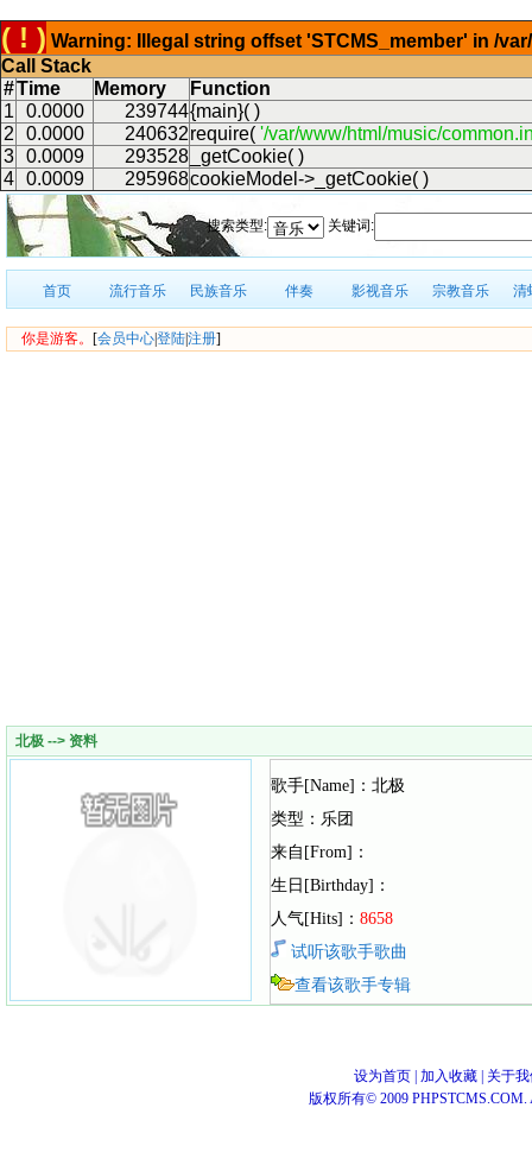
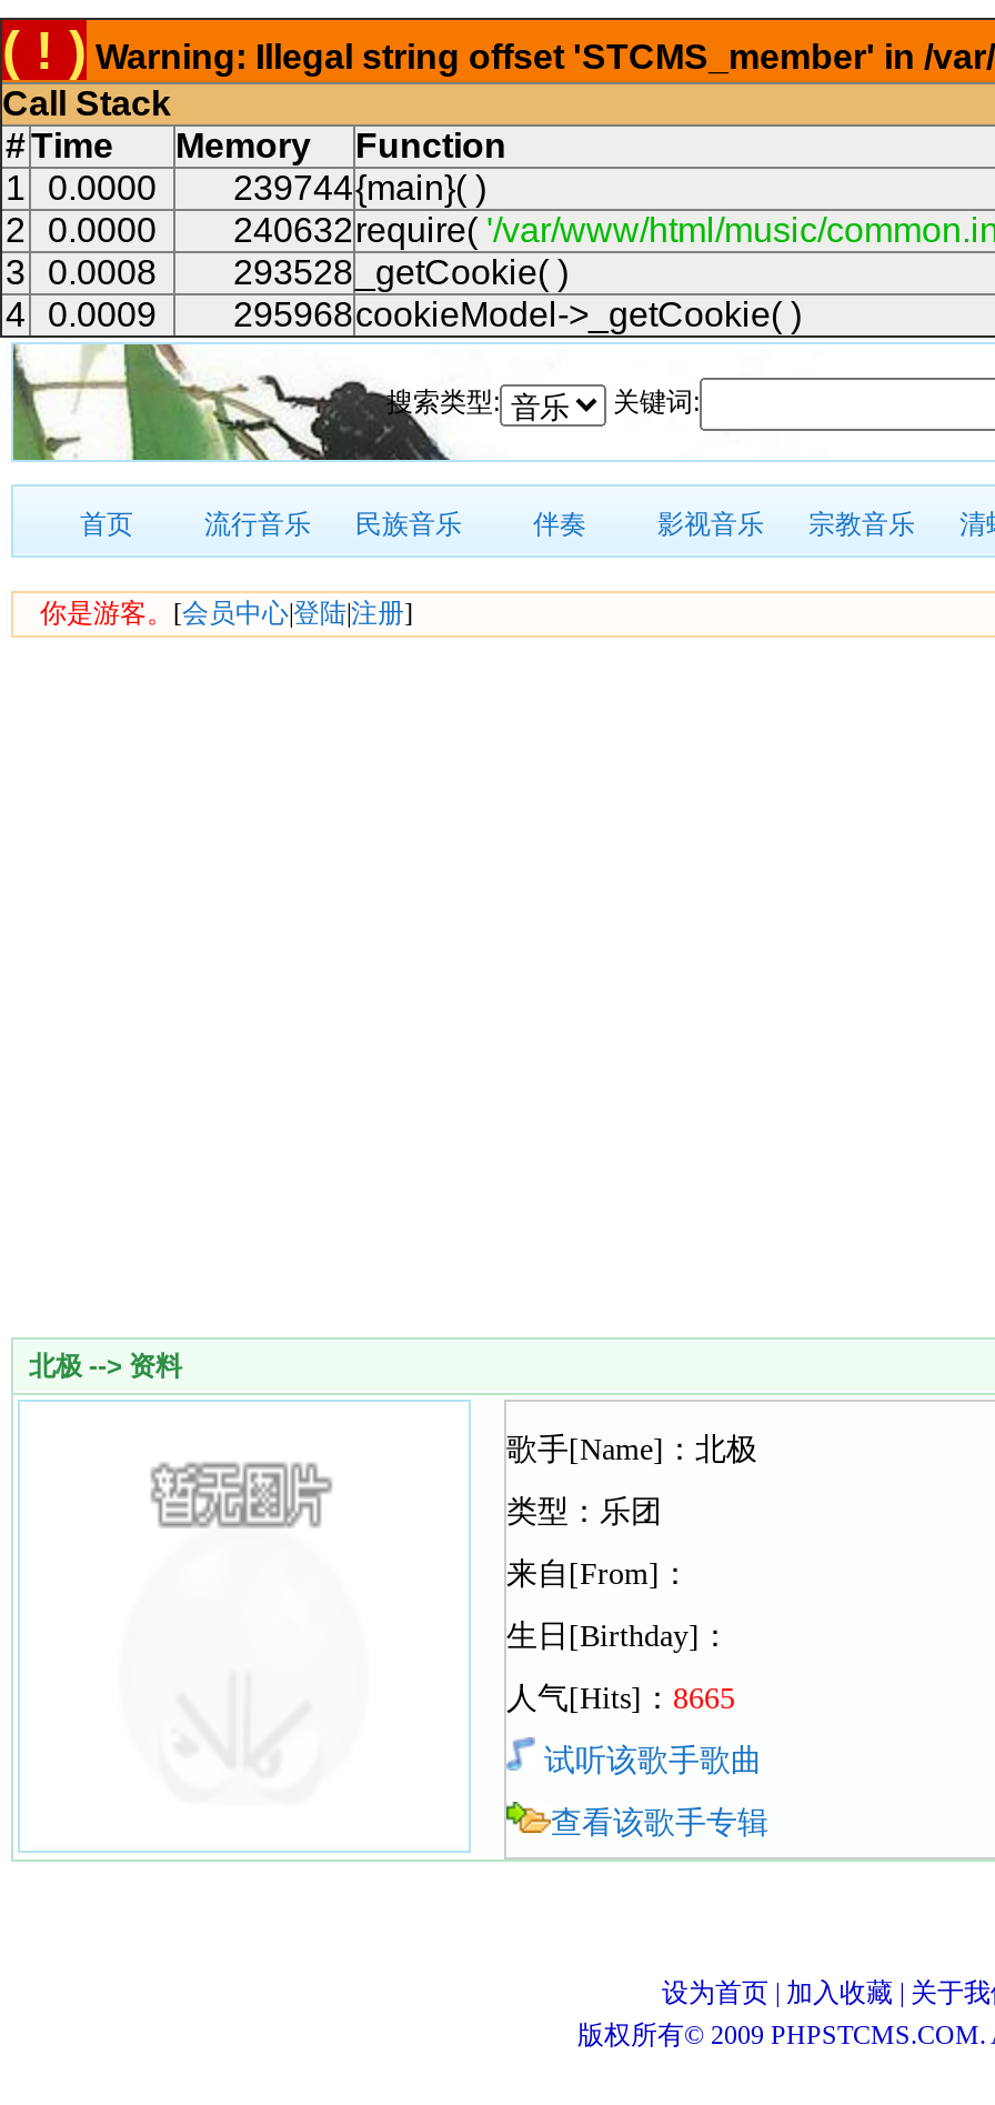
[3,146,84,166] 3 0.0009 -> [6,253,157,291] 3 0.0008
[271,910,393,928] 人气[Hits]：8658 -> [506,1682,735,1715] 人气[Hits]：8665

